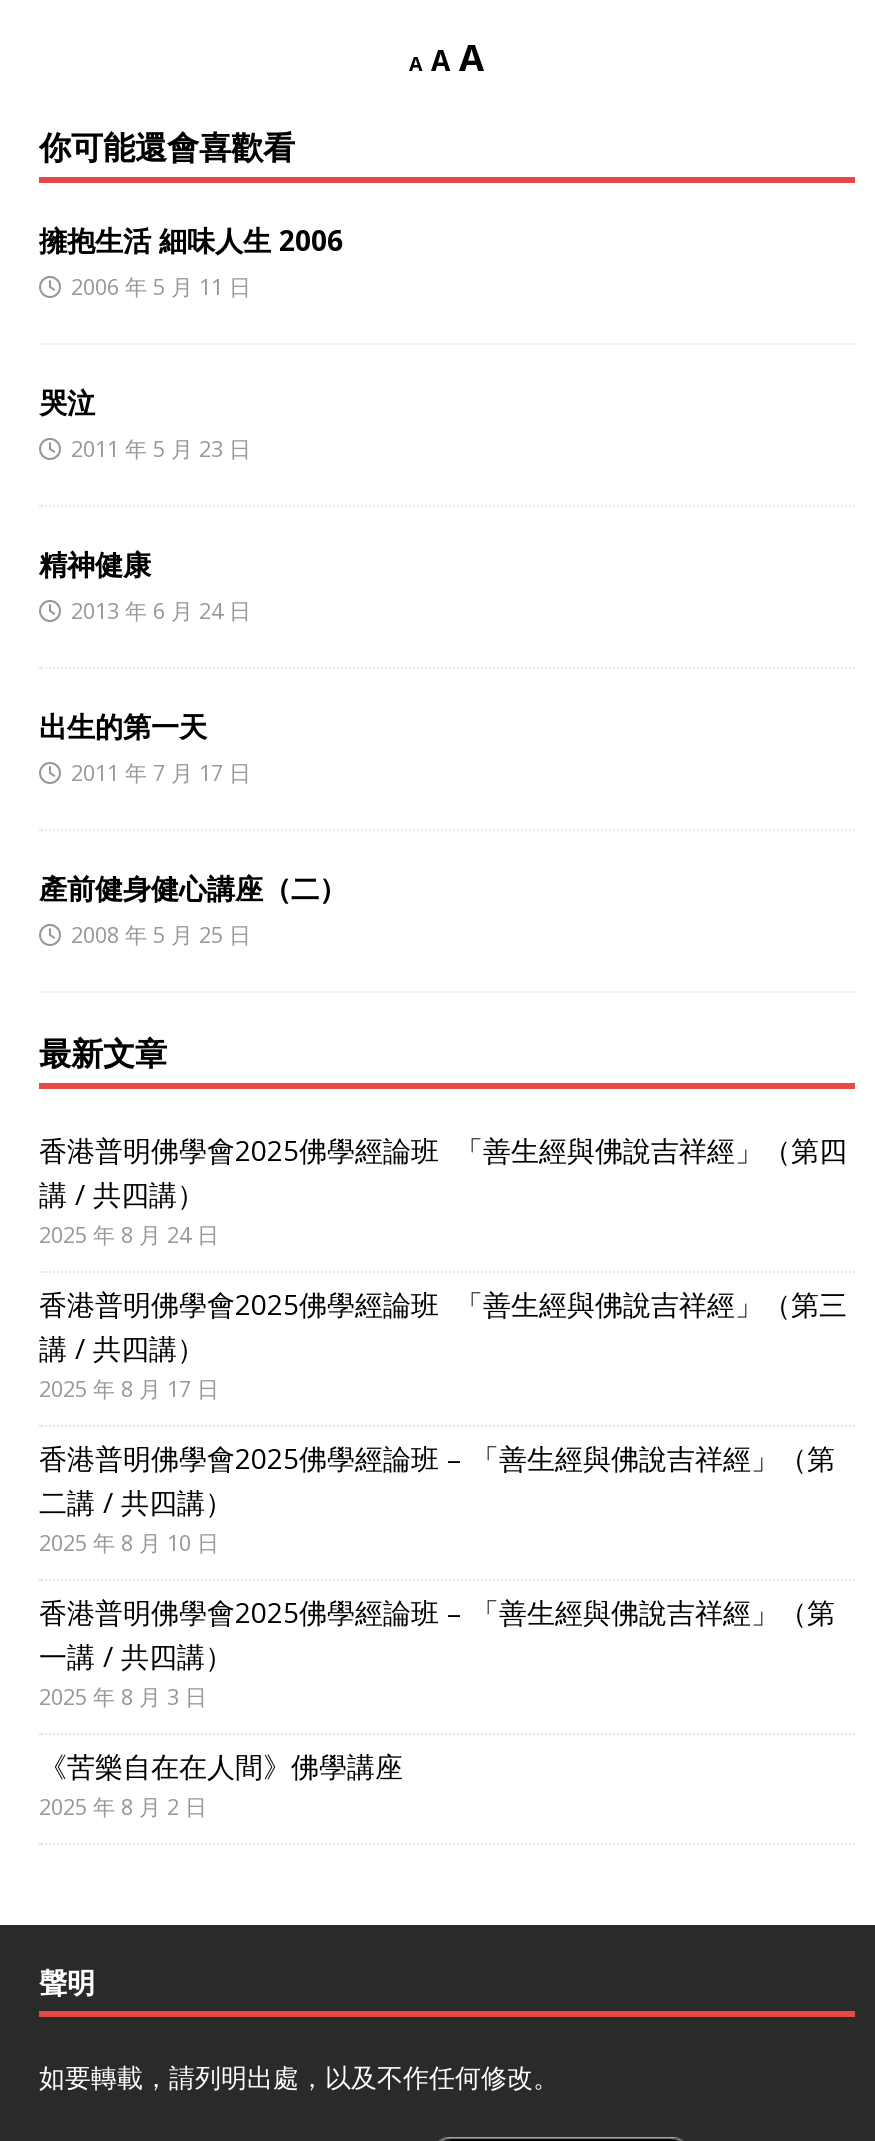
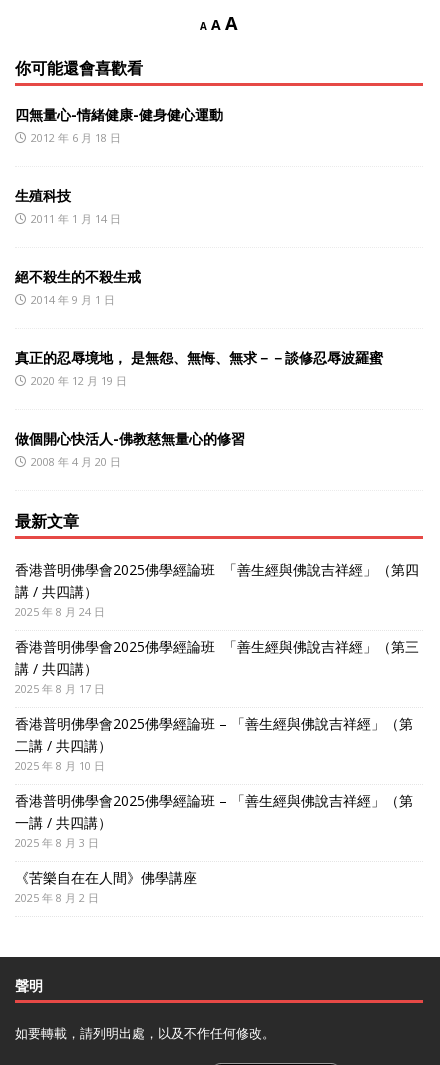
[39,221,343,301] 擁抱生活 細味人生 2006 | 2006 年 5 月 11 日 -> [15,105,223,145] 四無量心-情緒健康-健身健心運動 | 2012 年 6 月 18 日
[39,383,251,463] 哭泣 | 2011 年 5 月 23 日 -> [15,186,121,226] 生殖科技 | 2011 年 1 月 14 日
[39,545,251,625] 精神健康 | 2013 年 6 月 24 日 -> [15,267,141,307] 絕不殺生的不殺生戒 | 2014 年 9 月 1 日
[39,707,251,787] 出生的第一天 | 2011 年 7 月 17 日 -> [15,348,383,388] 真正的忍辱境地， 是無怨、無悔、無求－－談修忍辱波羅蜜 | 2020 年 12 月 19 日
[39,869,347,949] 產前健身健心講座（二） | 2008 年 5 月 25 日 -> [15,429,245,469] 做個開心快活人-佛教慈無量心的修習 | 2008 年 4 月 20 日

